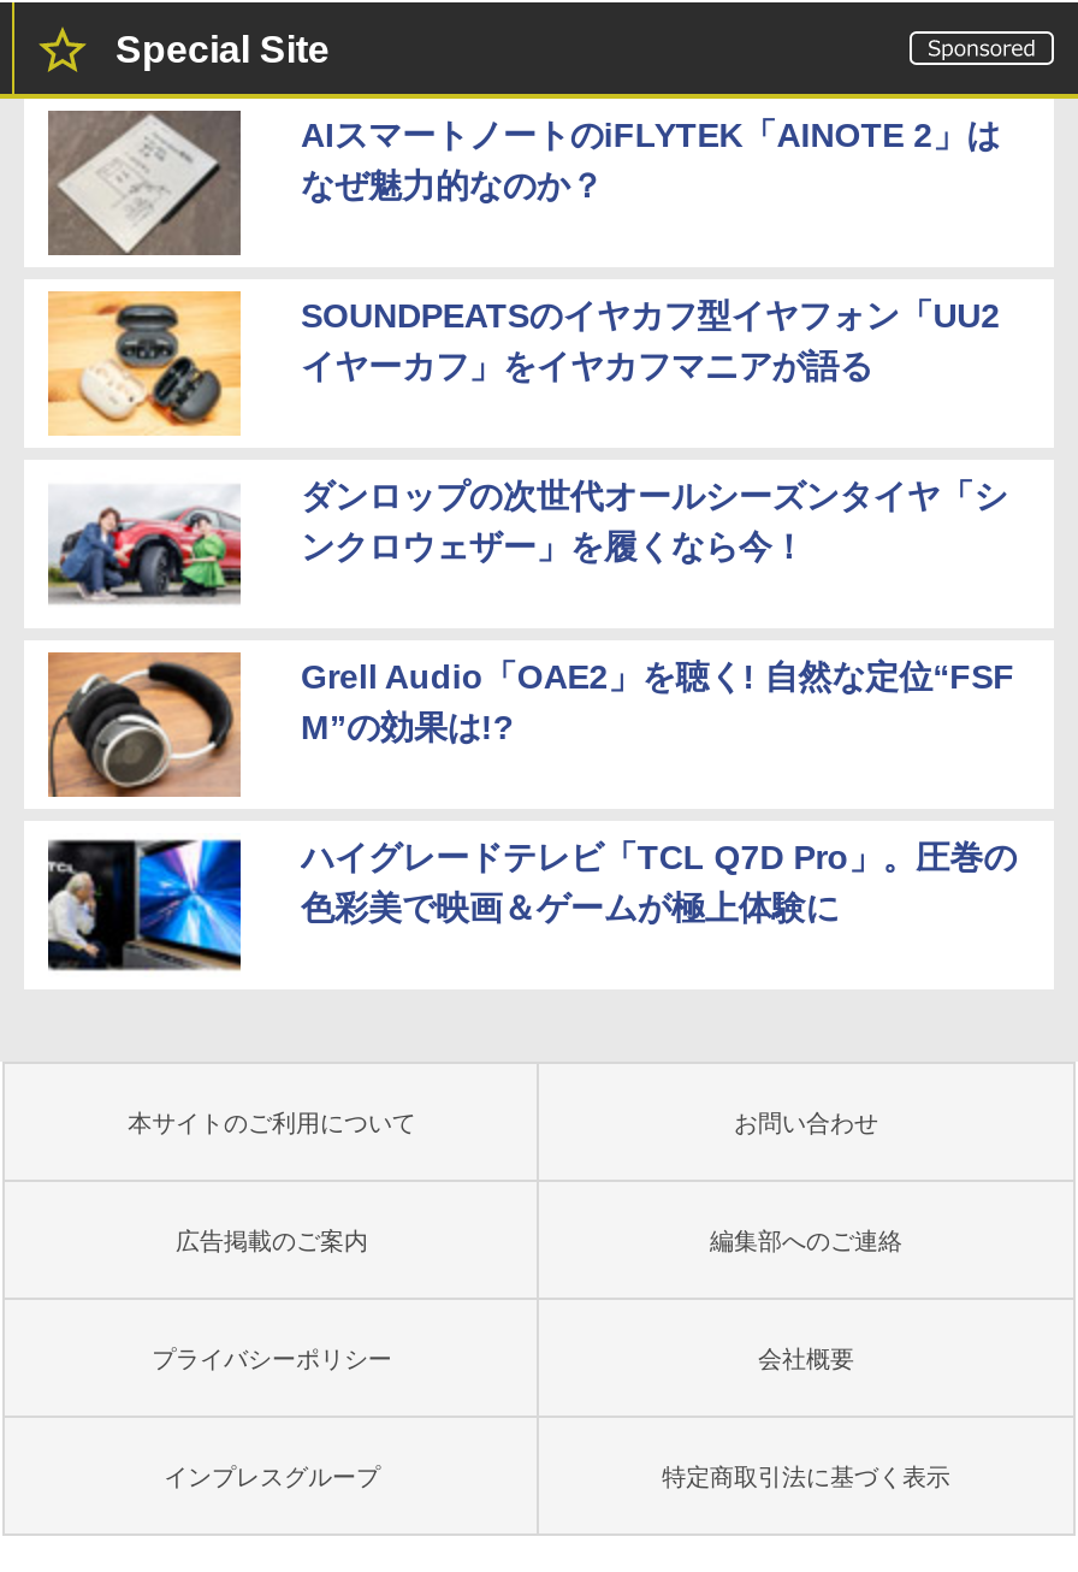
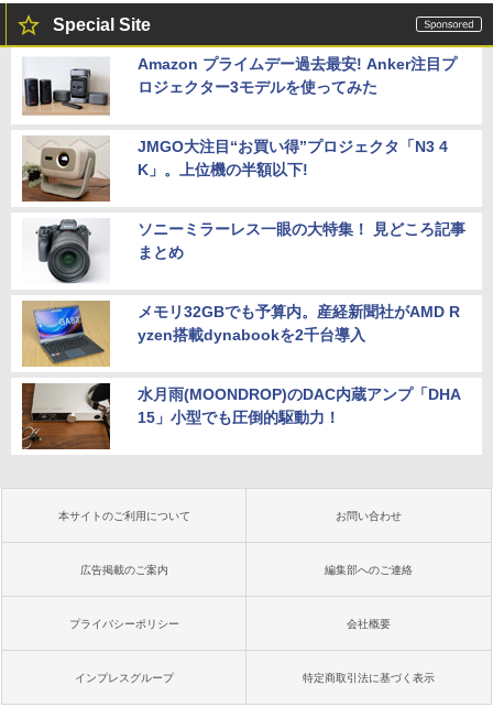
[46,108,1000,258] [image] | AIスマートノートのiFLYTEK「AINOTE 2」は | なぜ魅力的なのか？ -> [22,53,456,119] [image] | Amazon プライムデー過去最安! Anker注目プ | ロジェクター3モデルを使ってみた
[46,291,1000,436] [image] | SOUNDPEATSのイヤカフ型イヤフォン「UU2 | イヤーカフ」をイヤカフマニアが語る -> [21,135,448,203] [image] | JMGO大注目“お買い得”プロジェクタ「N3 4 | K」。上位機の半額以下!
[46,474,1007,614] [image] | ダンロップの次世代オールシーズンタイヤ「シ | ンクロウェザー」を履くなら今！ -> [22,218,465,284] [image] | ソニーミラーレス一眼の大特集！ 見どころ記事 | まとめ
[48,655,1014,799] [image] | Grell Audio「OAE2」を聴く! 自然な定位“FSF | M”の効果は!? -> [21,301,460,368] [image] | メモリ32GBでも予算内。産経新聞社がAMD R | yzen搭載dynabookを2千台導入
[46,833,1017,977] [image] | ハイグレードテレビ「TCL Q7D Pro」。圧巻の | 色彩美で映画＆ゲームが極上体験に -> [21,382,461,450] [image] | 水月雨(MOONDROP)のDAC内蔵アンプ「DHA | 15」小型でも圧倒的駆動力！

